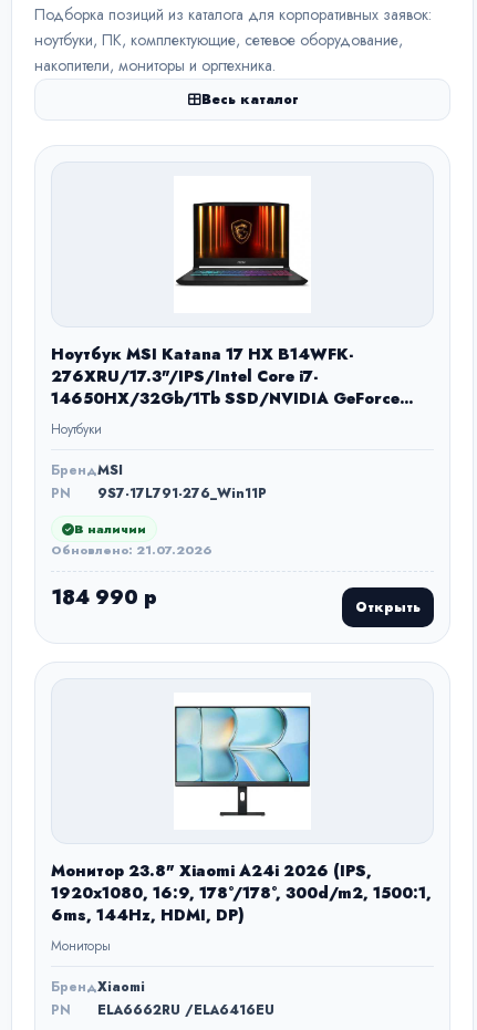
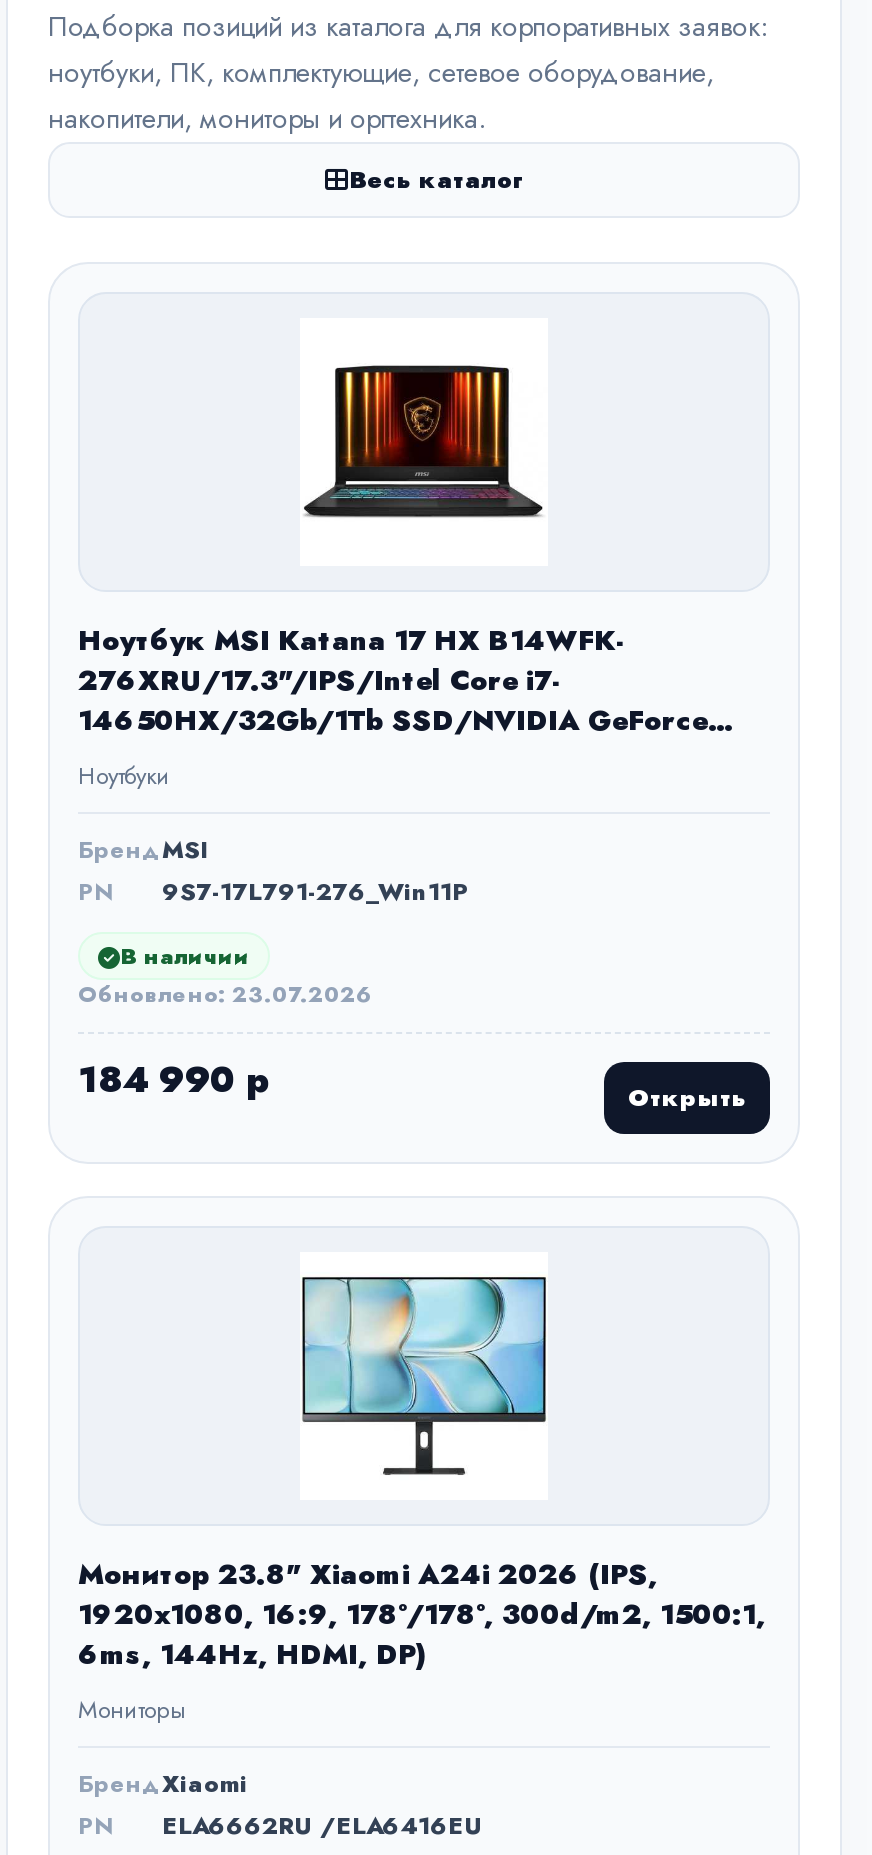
[51,541,212,559] Обновлено: 21.07.2026 -> [78,978,374,1010] Обновлено: 23.07.2026

